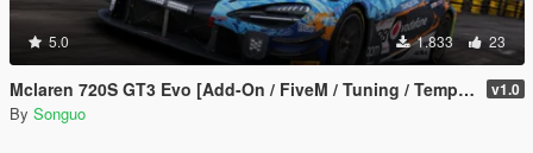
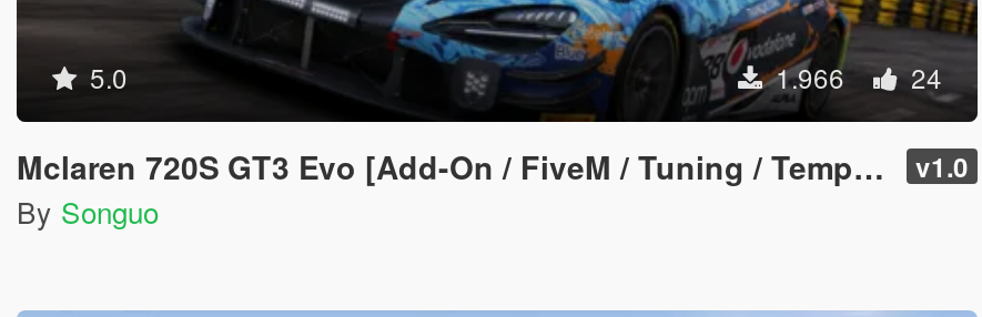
[413,31,457,51] 1.833 -> [769,58,851,95] 1.966
[485,31,506,51] 23 -> [904,58,942,95] 24

